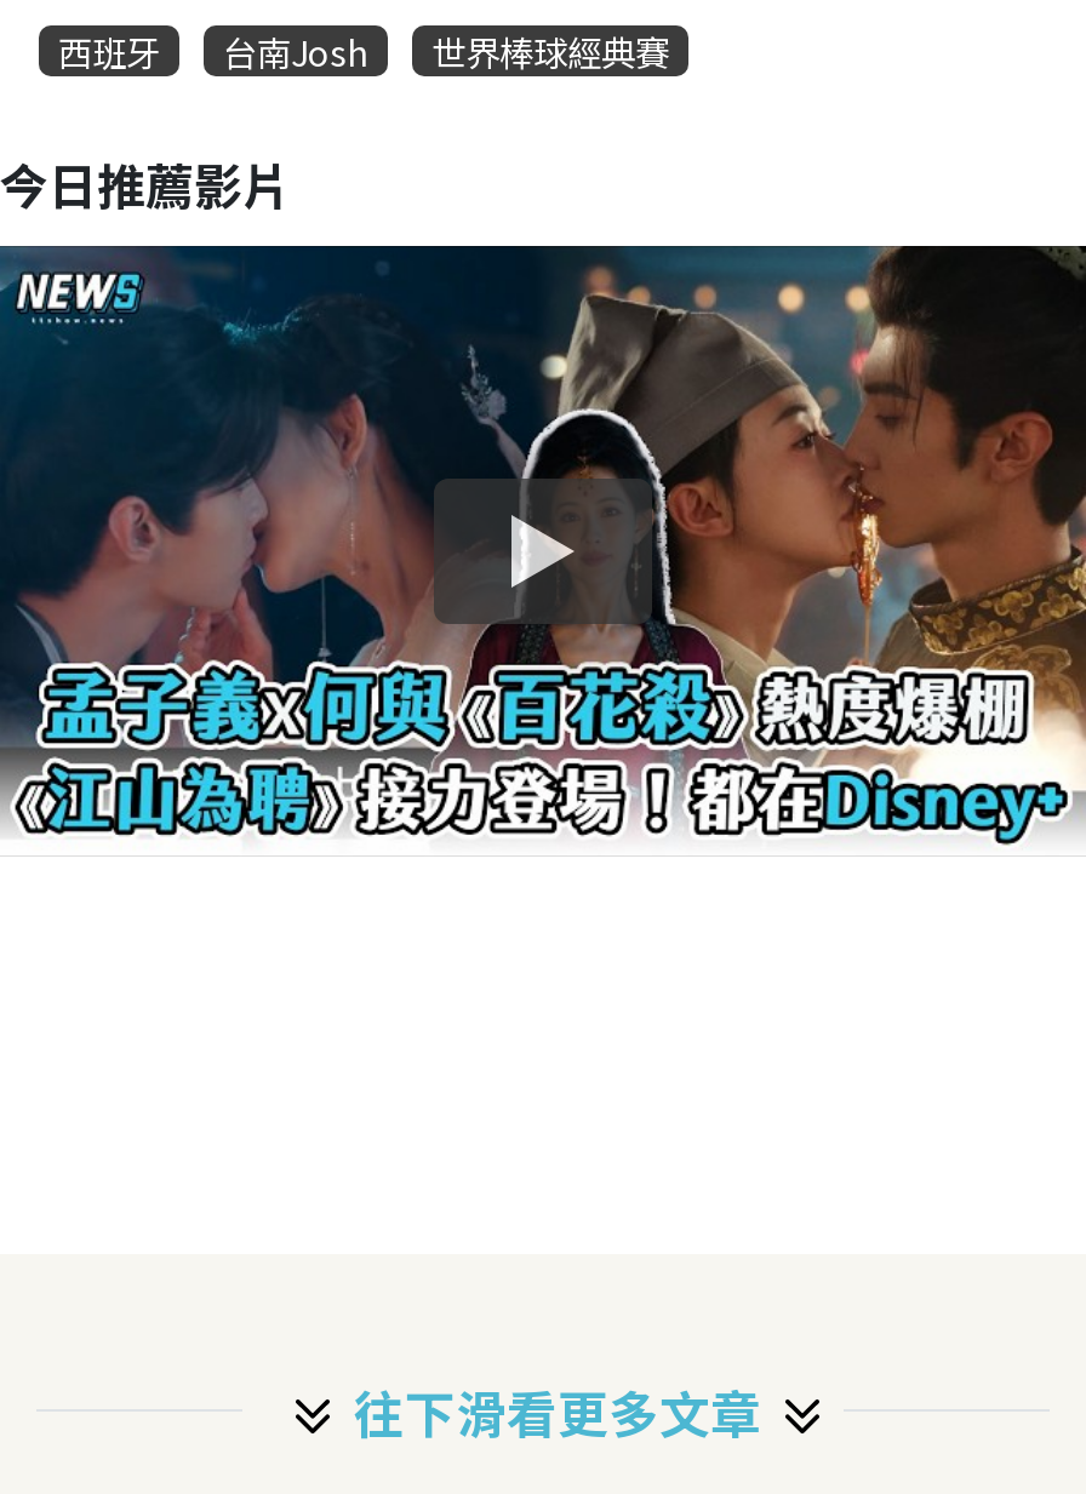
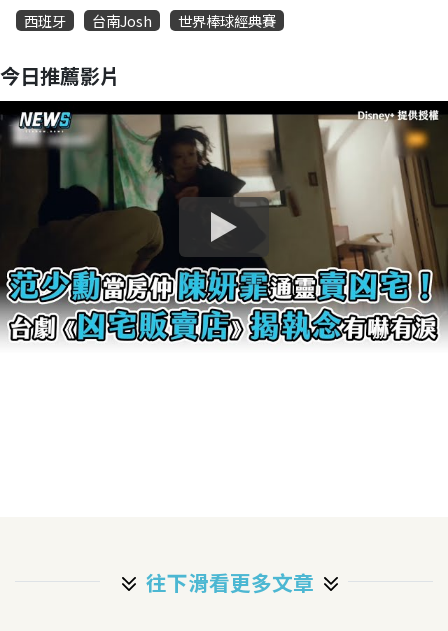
[7,244,1079,847] [image] -> [3,100,445,348] [image]

